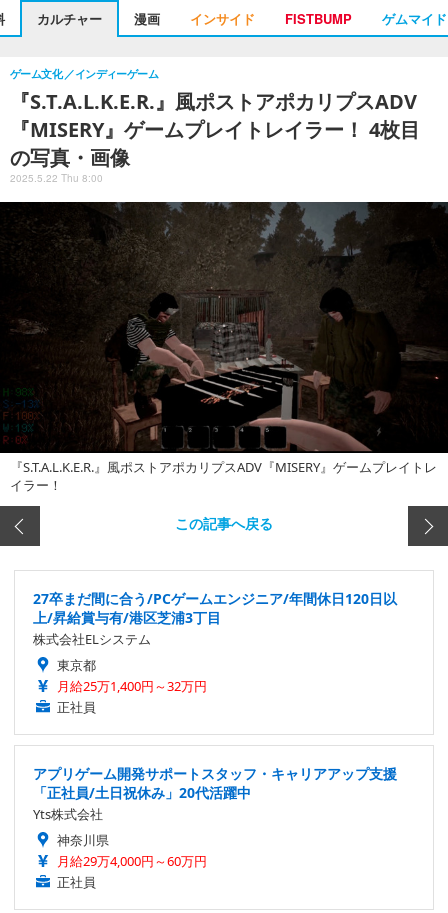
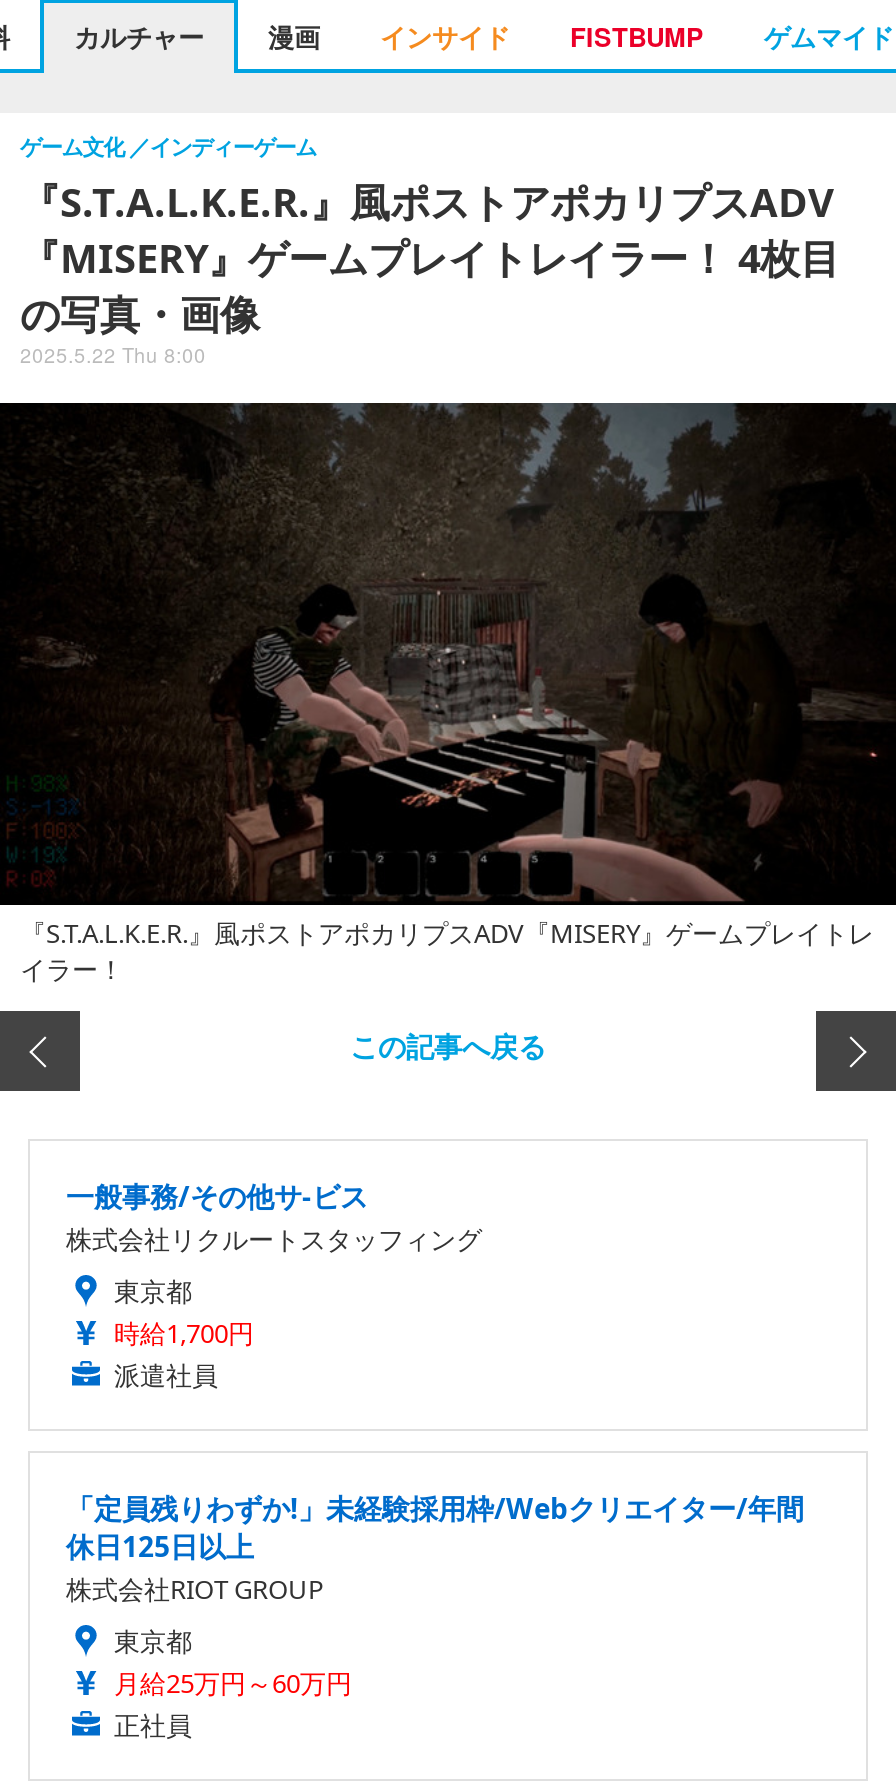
[33,589,397,648] 27卒まだ間に合う/PCゲームエンジニア/年間休日120日以 | 上/昇給賞与有/港区芝浦3丁目 | 株式会社ELシステム -> [66,1178,482,1258] 一般事務/その他サ-ビス | 株式会社リクルートスタッフィング
[57,677,207,716] 月給25万1,400円～32万円 | 正社員 -> [114,1316,254,1394] 時給1,700円 | 派遣社員
[33,764,397,870] アプリゲーム開発サポートスタッフ・キャリアアップ支援 | 「正社員/土日祝休み」20代活躍中 | Yts株式会社 | 神奈川県 | 月給29万4,000円～60万円 -> [66,1490,804,1702] 「定員残りわずか!」未経験採用枠/Webクリエイター/年間 | 休日125日以上 | 株式会社RIOT GROUP | 東京都 | 月給25万円～60万円

